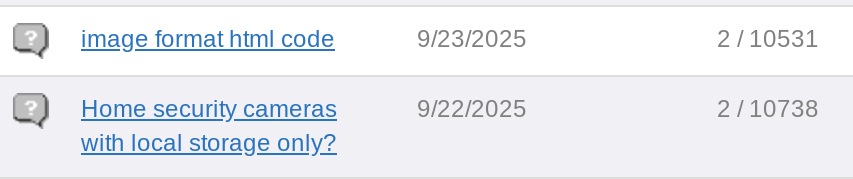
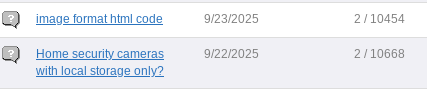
[717,25,819,53] 2 / 10531 -> [354,12,405,26] 2 / 10454
[717,95,819,123] 2 / 10738 -> [354,47,405,61] 2 / 10668

